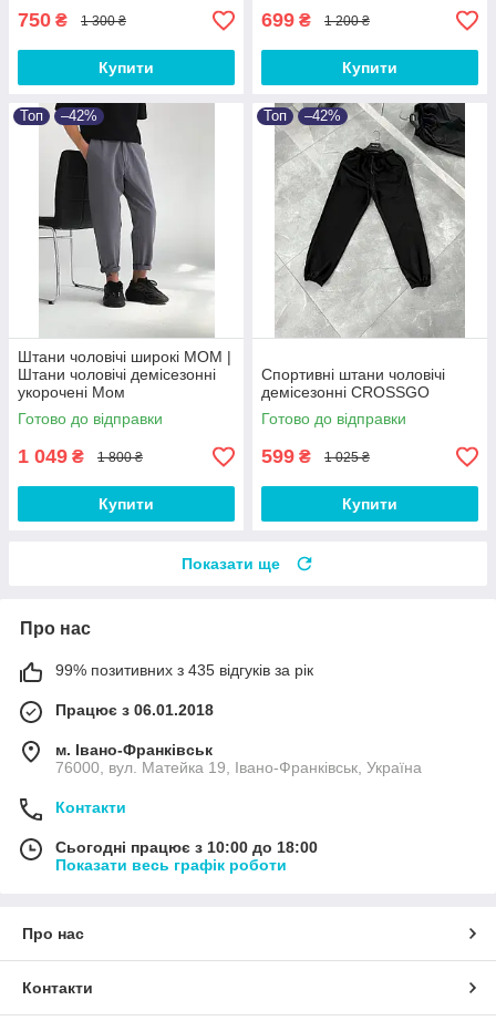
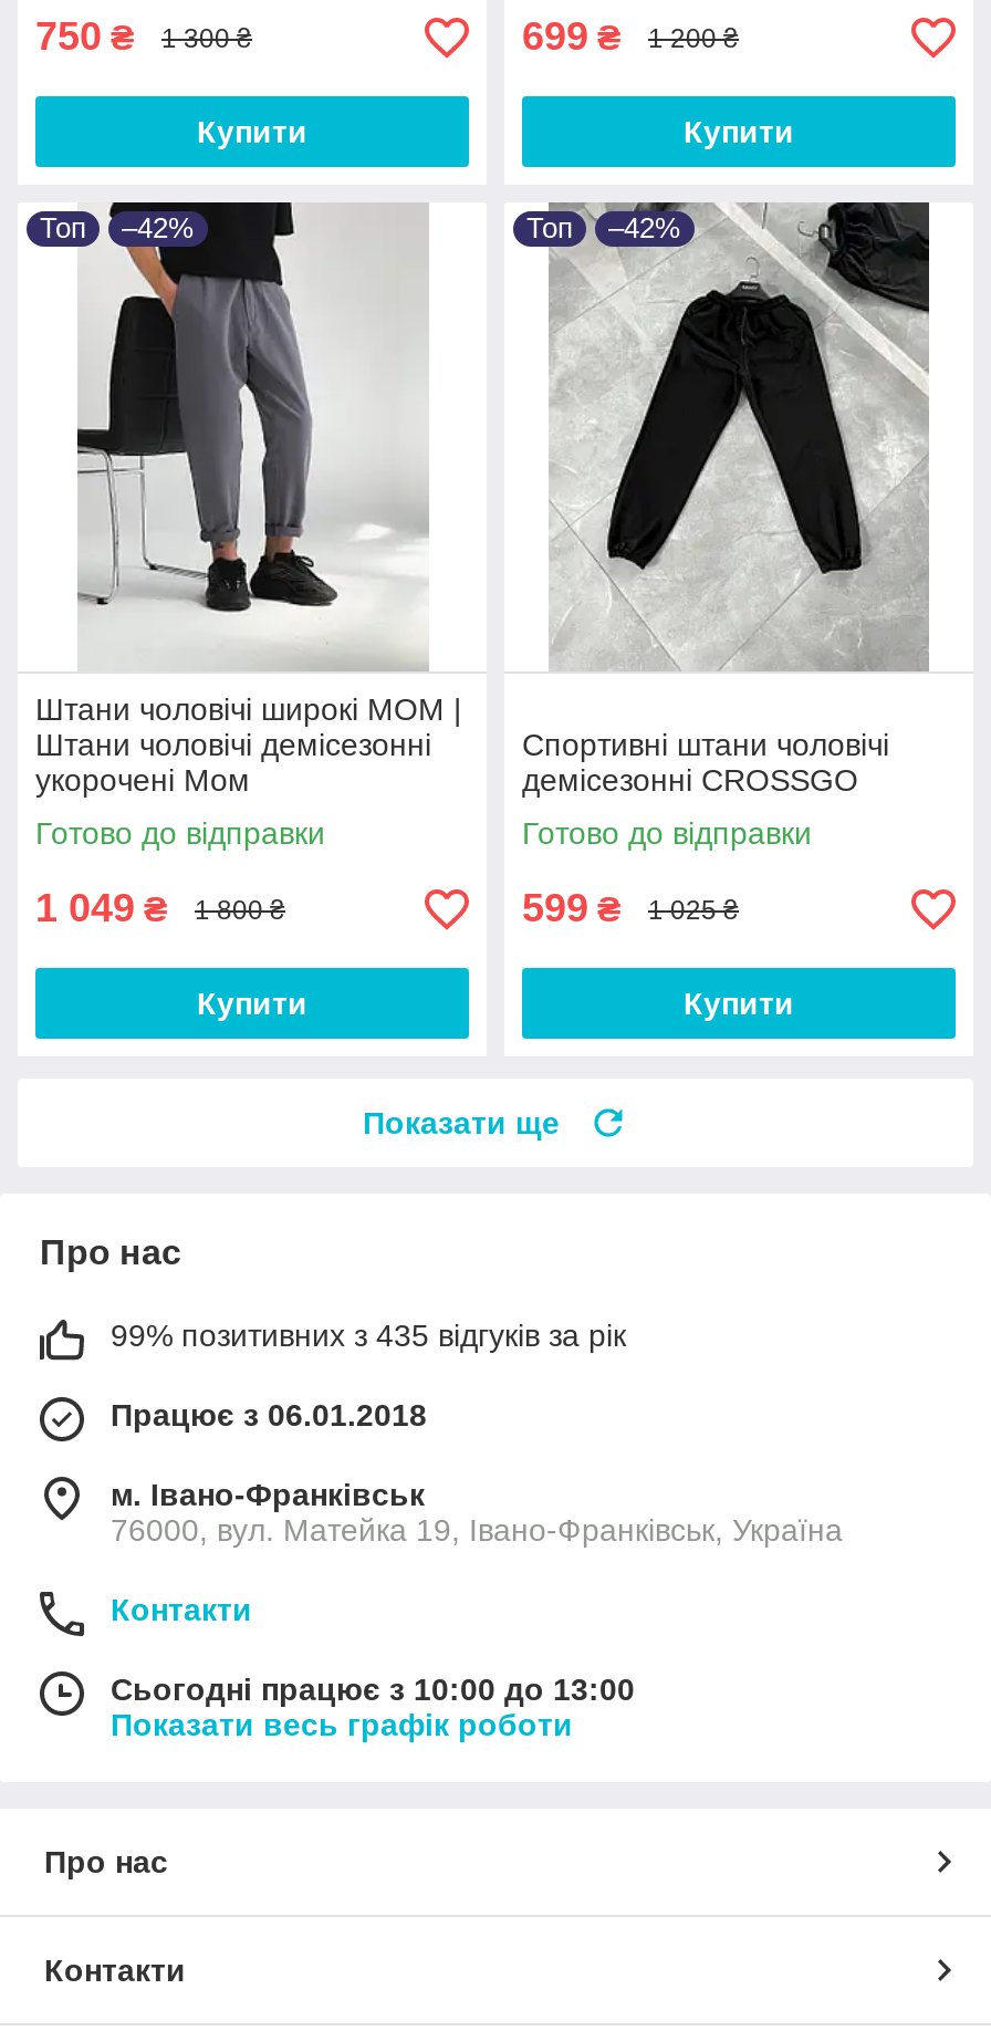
[55,839,318,857] Сьогодні працює з 10:00 до 18:00 -> [111,1673,635,1708] Сьогодні працює з 10:00 до 13:00

